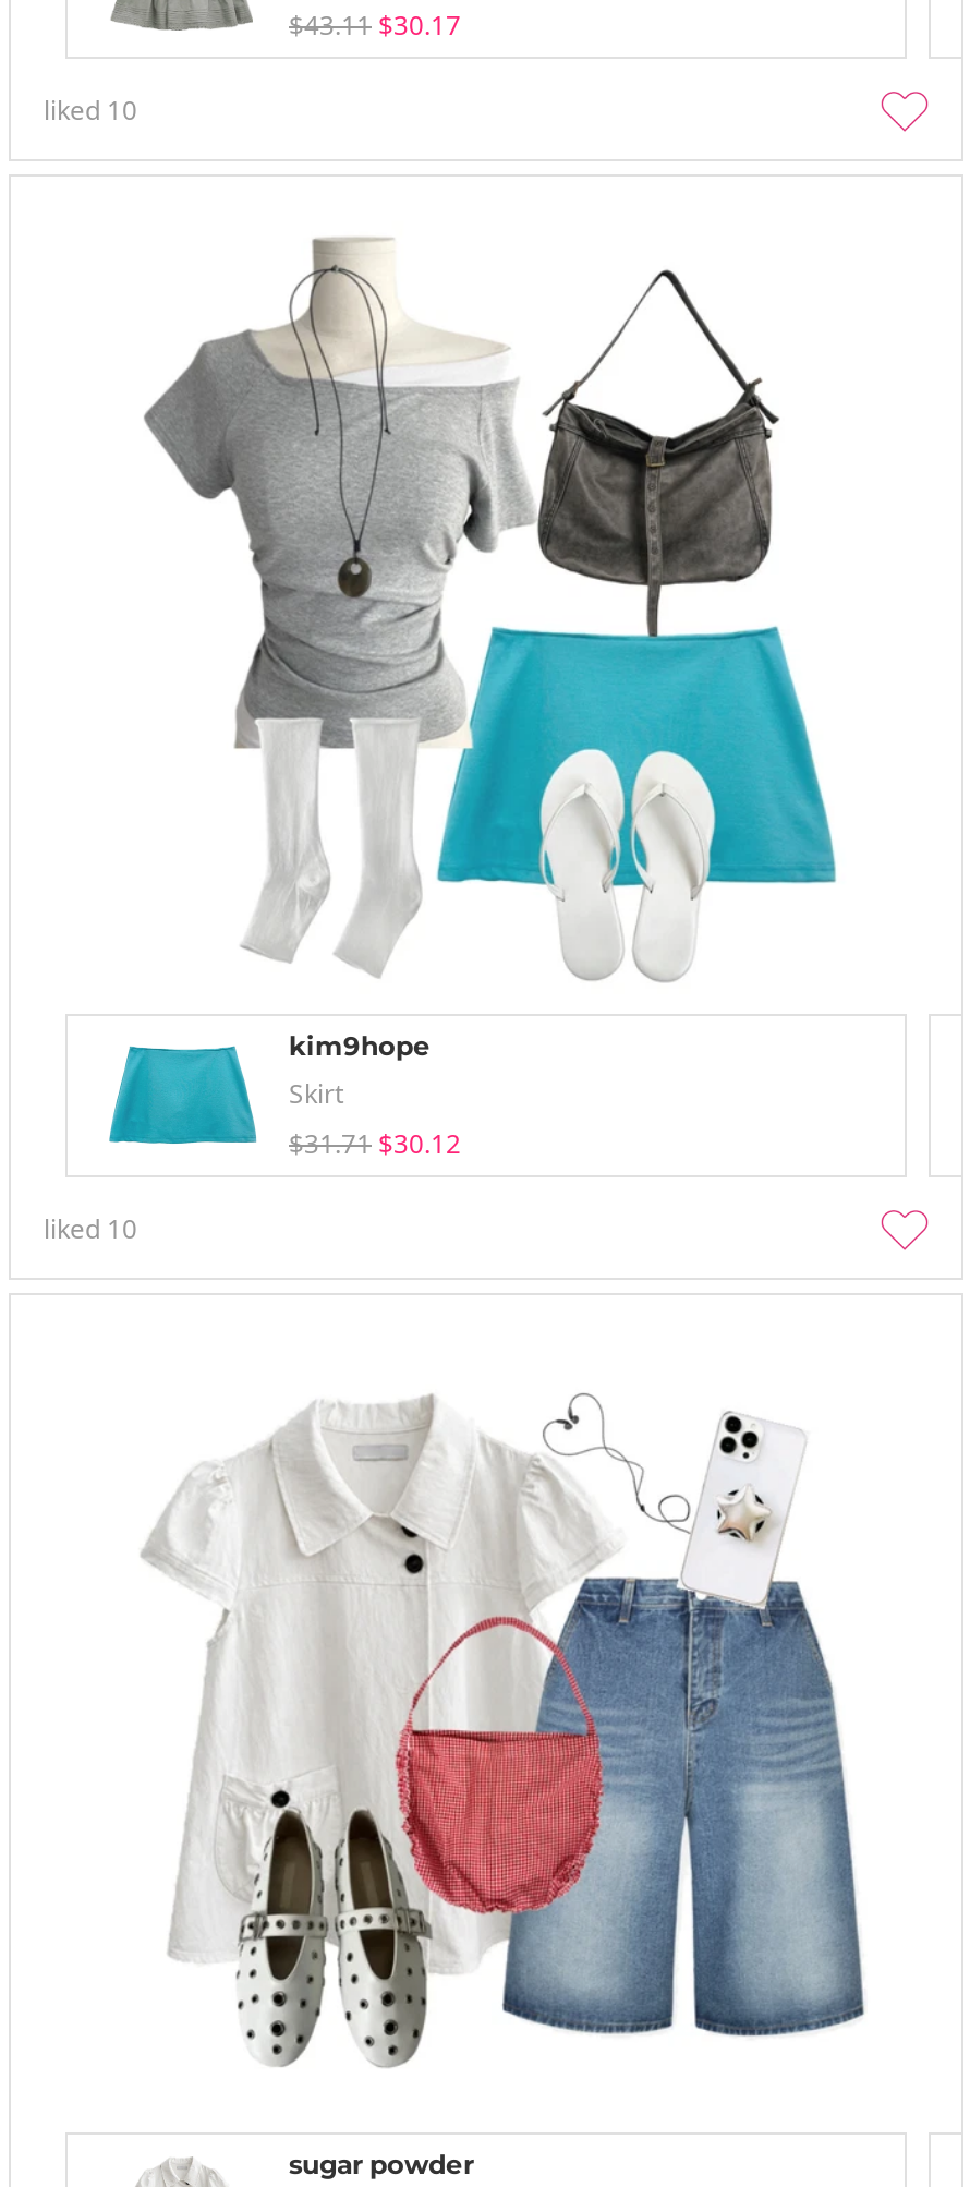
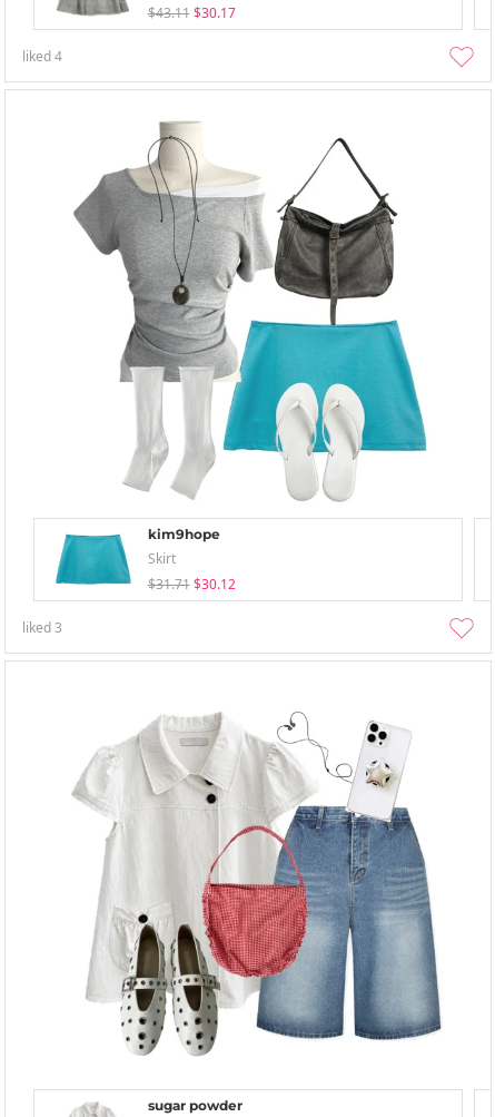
[44,92,137,129] liked 10 -> [22,47,62,66] liked 4
[44,1210,137,1247] liked 10 -> [22,618,62,637] liked 3

